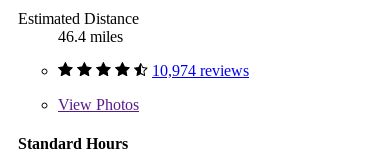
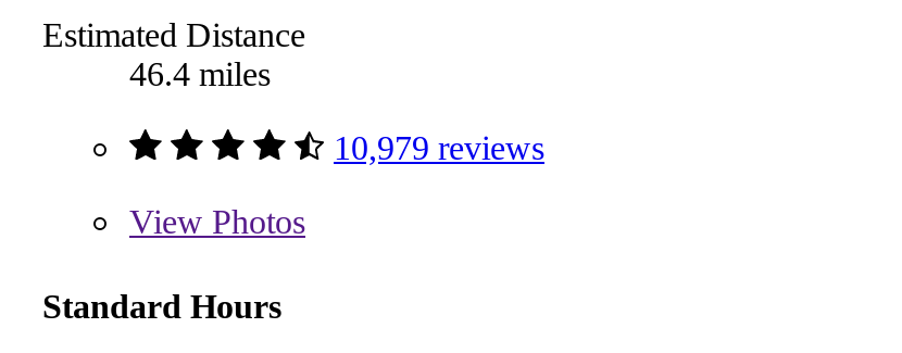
[152,61,249,78] 10,974 reviews -> [334,128,544,165] 10,979 reviews

